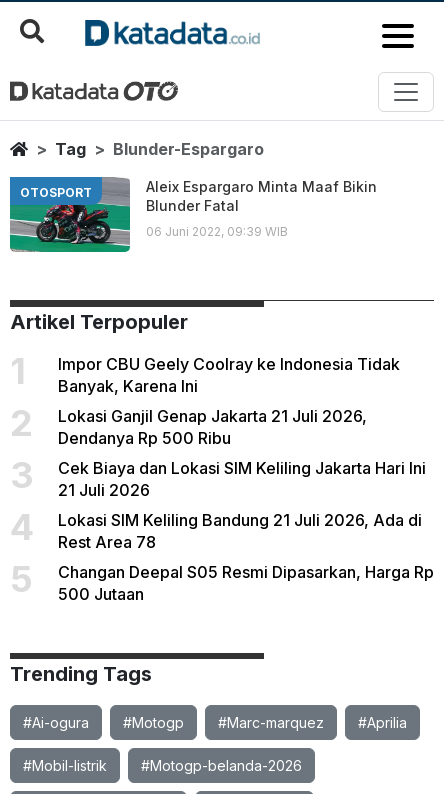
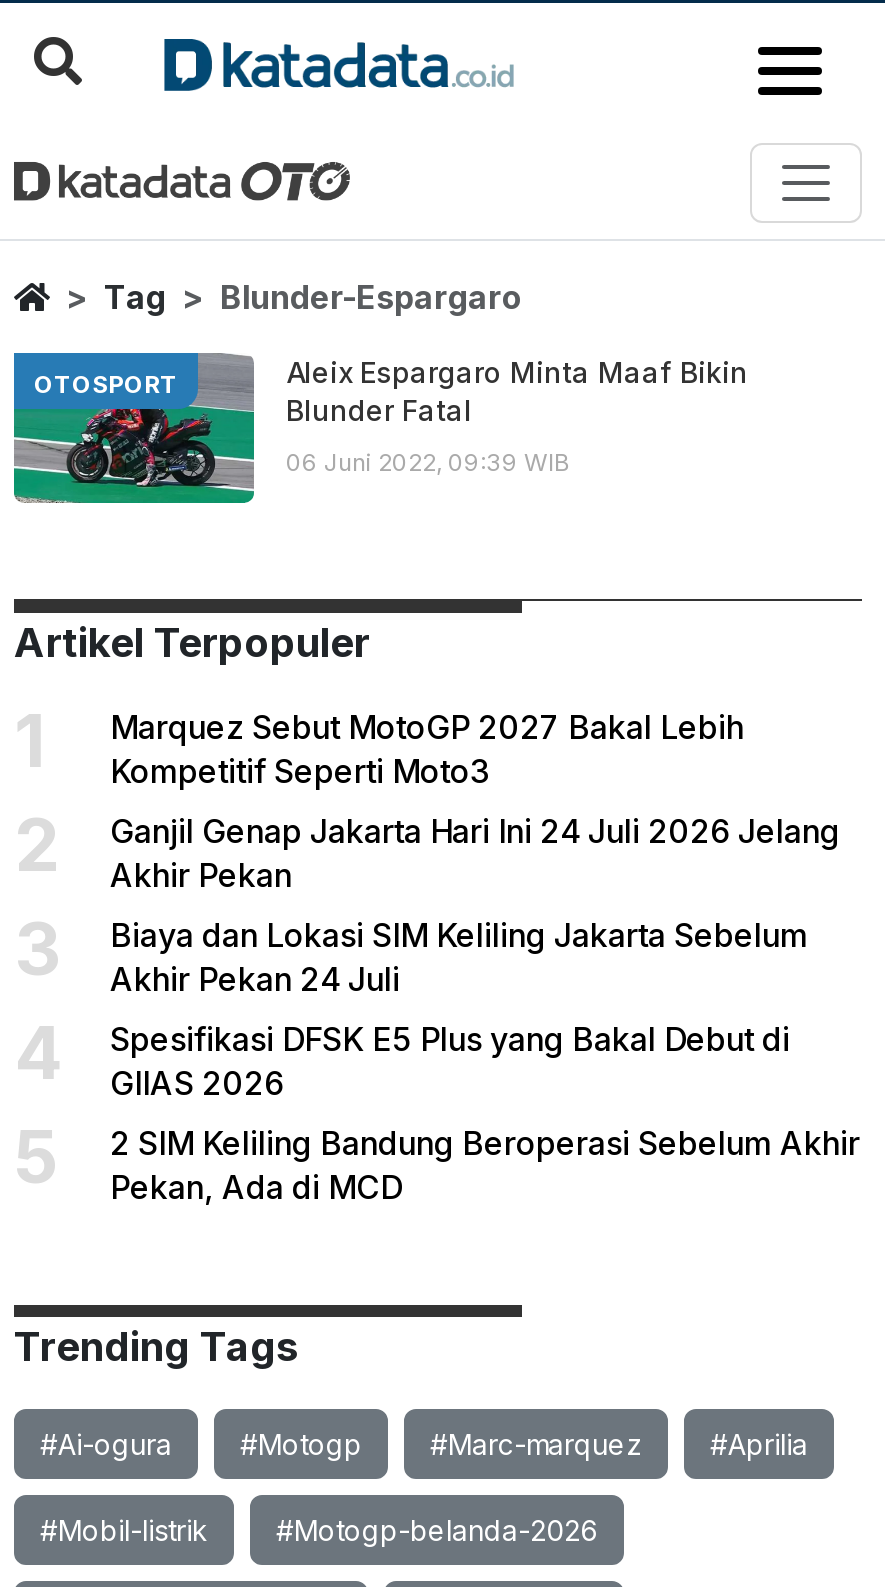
[58,354,400,396] Impor CBU Geely Coolray ke Indonesia Tidak | Banyak, Karena Ini -> [110,707,744,791] Marquez Sebut MotoGP 2027 Bakal Lebih | Kompetitif Seperti Moto3
[58,406,367,448] Lokasi Ganjil Genap Jakarta 21 Juli 2026, | Dendanya Rp 500 Ribu -> [110,811,840,895] Ganjil Genap Jakarta Hari Ini 24 Juli 2026 Jelang | Akhir Pekan
[58,458,426,500] Cek Biaya dan Lokasi SIM Keliling Jakarta Hari Ini | 21 Juli 2026 -> [110,915,808,999] Biaya dan Lokasi SIM Keliling Jakarta Sebelum | Akhir Pekan 24 Juli
[58,510,422,552] Lokasi SIM Keliling Bandung 21 Juli 2026, Ada di | Rest Area 78 -> [110,1019,790,1103] Spesifikasi DFSK E5 Plus yang Bakal Debut di | GIIAS 2026
[58,562,434,604] Changan Deepal S05 Resmi Dipasarkan, Harga Rp | 500 Jutaan -> [110,1123,860,1207] 2 SIM Keliling Bandung Beroperasi Sebelum Akhir | Pekan, Ada di MCD

